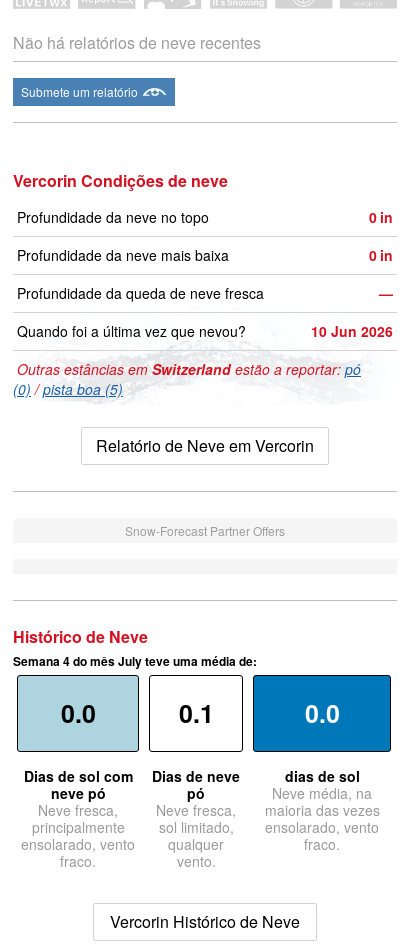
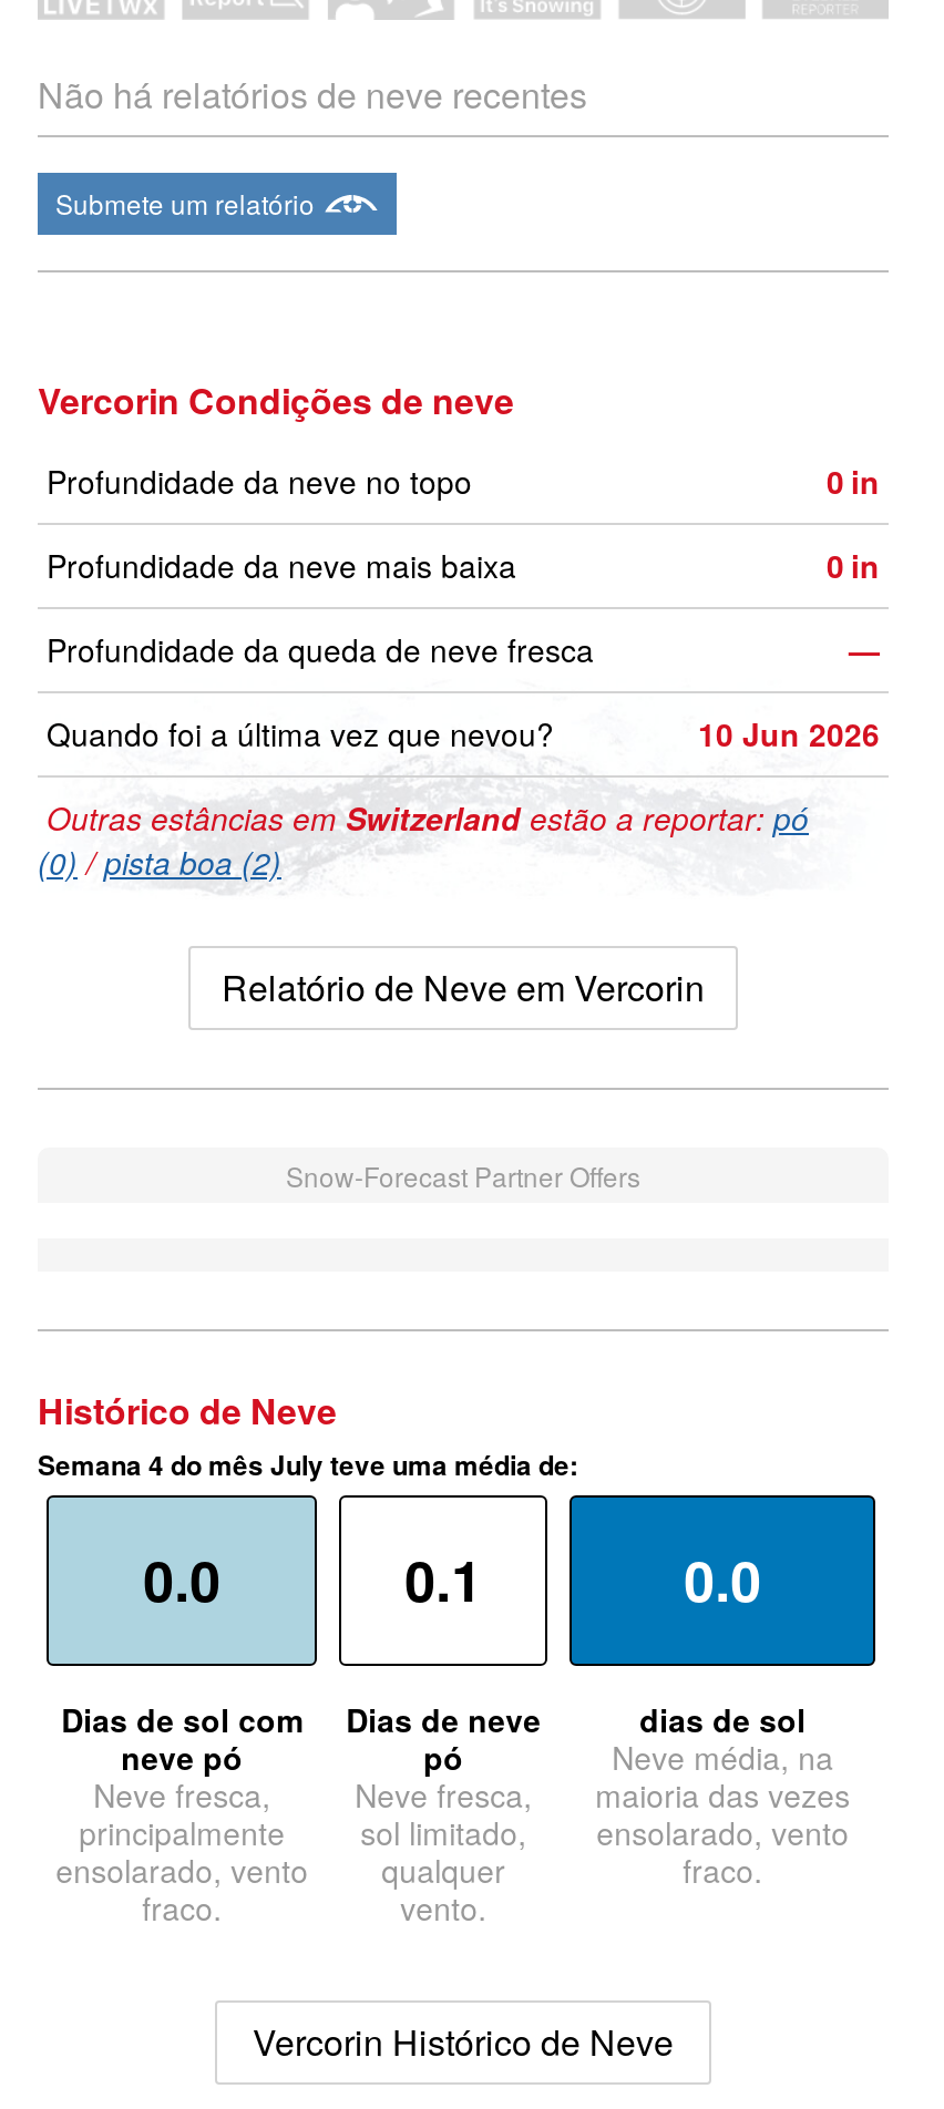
[13,379,123,399] (0) /pista boa (5) -> [38,840,281,884] (0) /pista boa (2)

